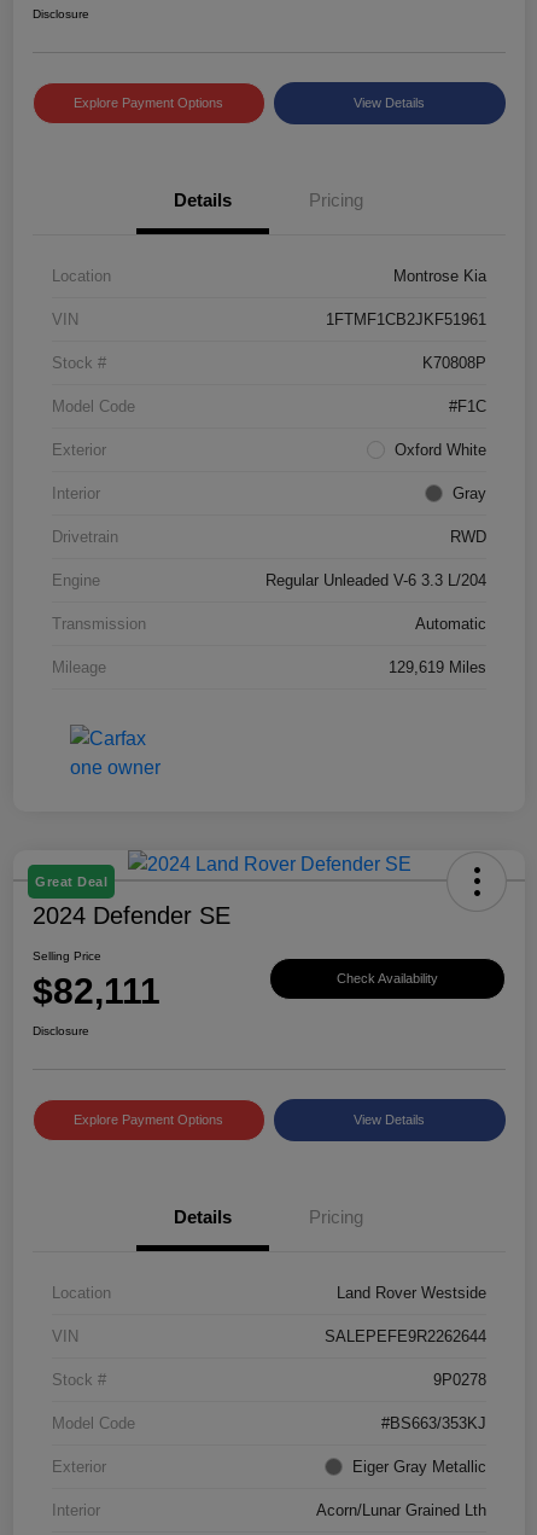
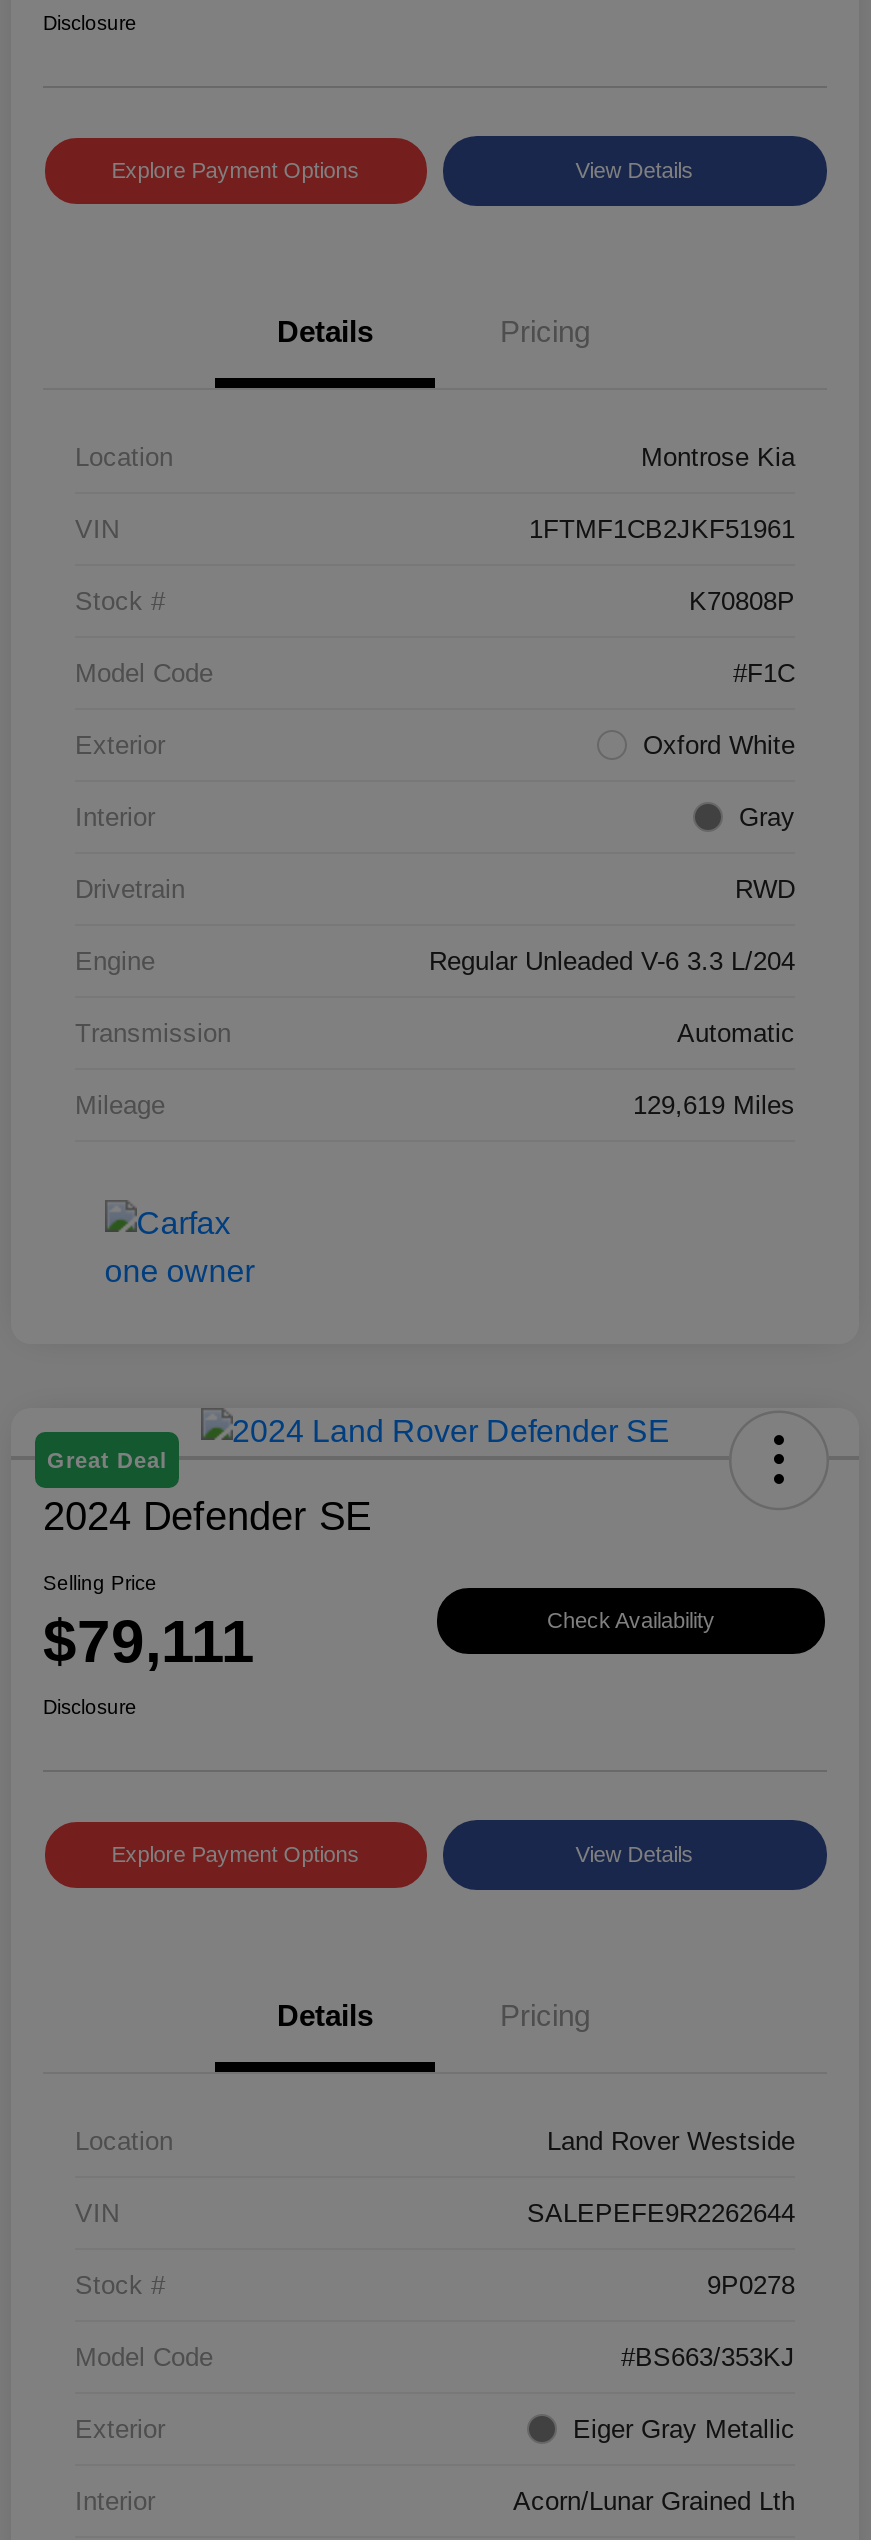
[33,971,160,1011] $82,111 -> [43,1608,255,1674] $79,111

